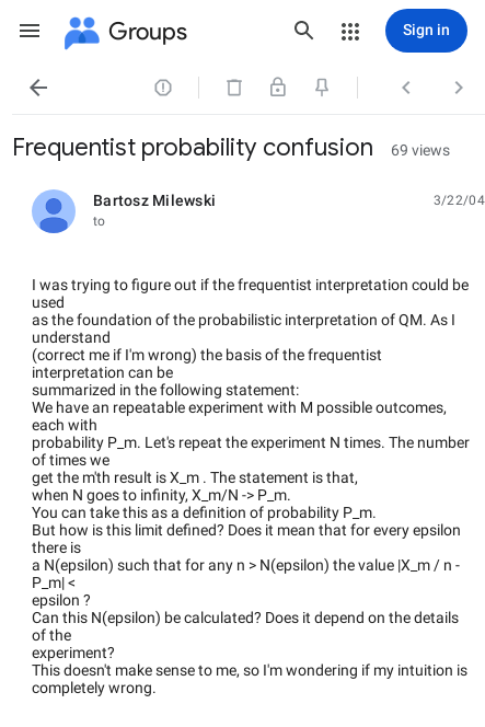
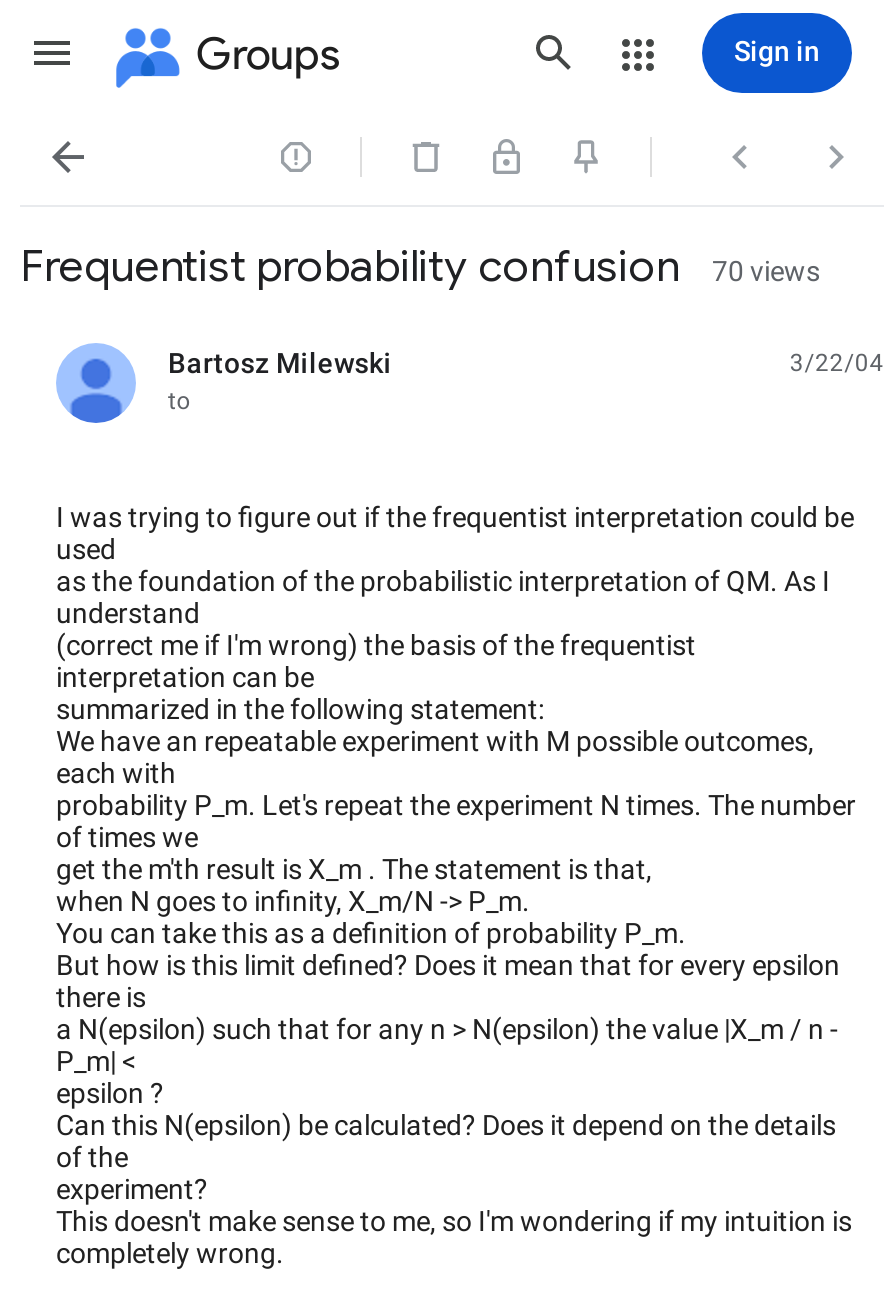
[12,132,450,162] Frequentist probability confusion 69 views -> [20,239,820,293] Frequentist probability confusion 70 views

